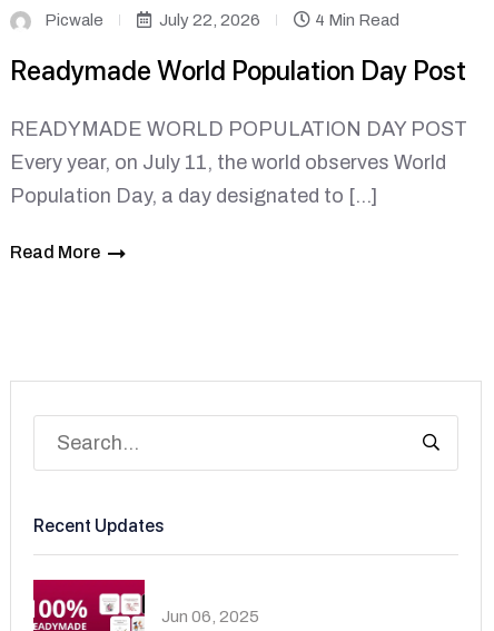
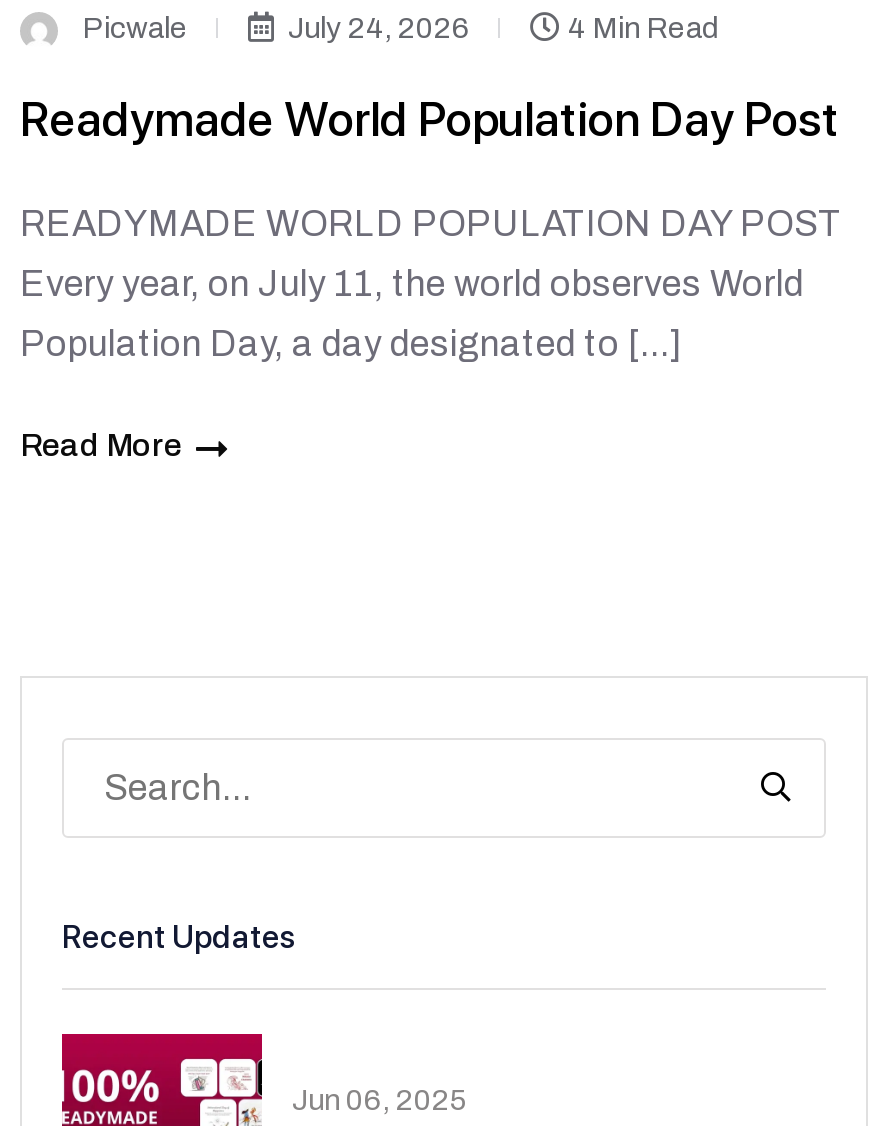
[156,11,260,29] July 22, 2026 -> [282,12,470,44] July 24, 2026

